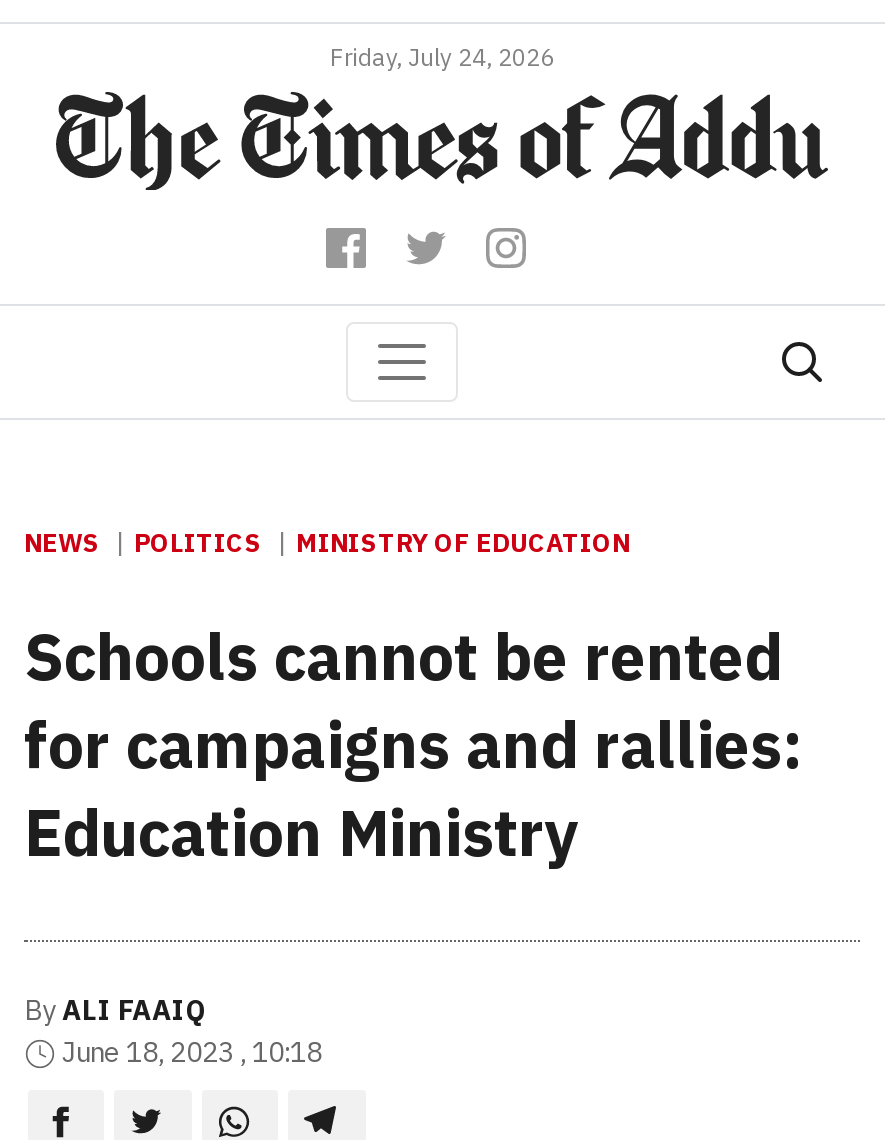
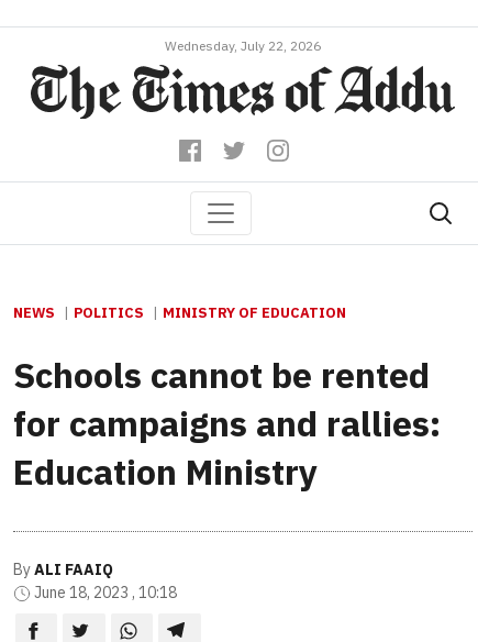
[330,42,554,72] Friday, July 24, 2026 -> [165,37,321,54] Wednesday, July 22, 2026

